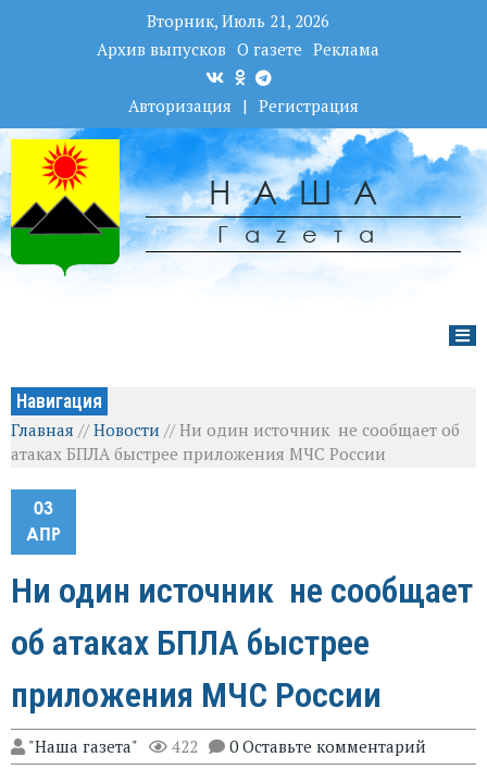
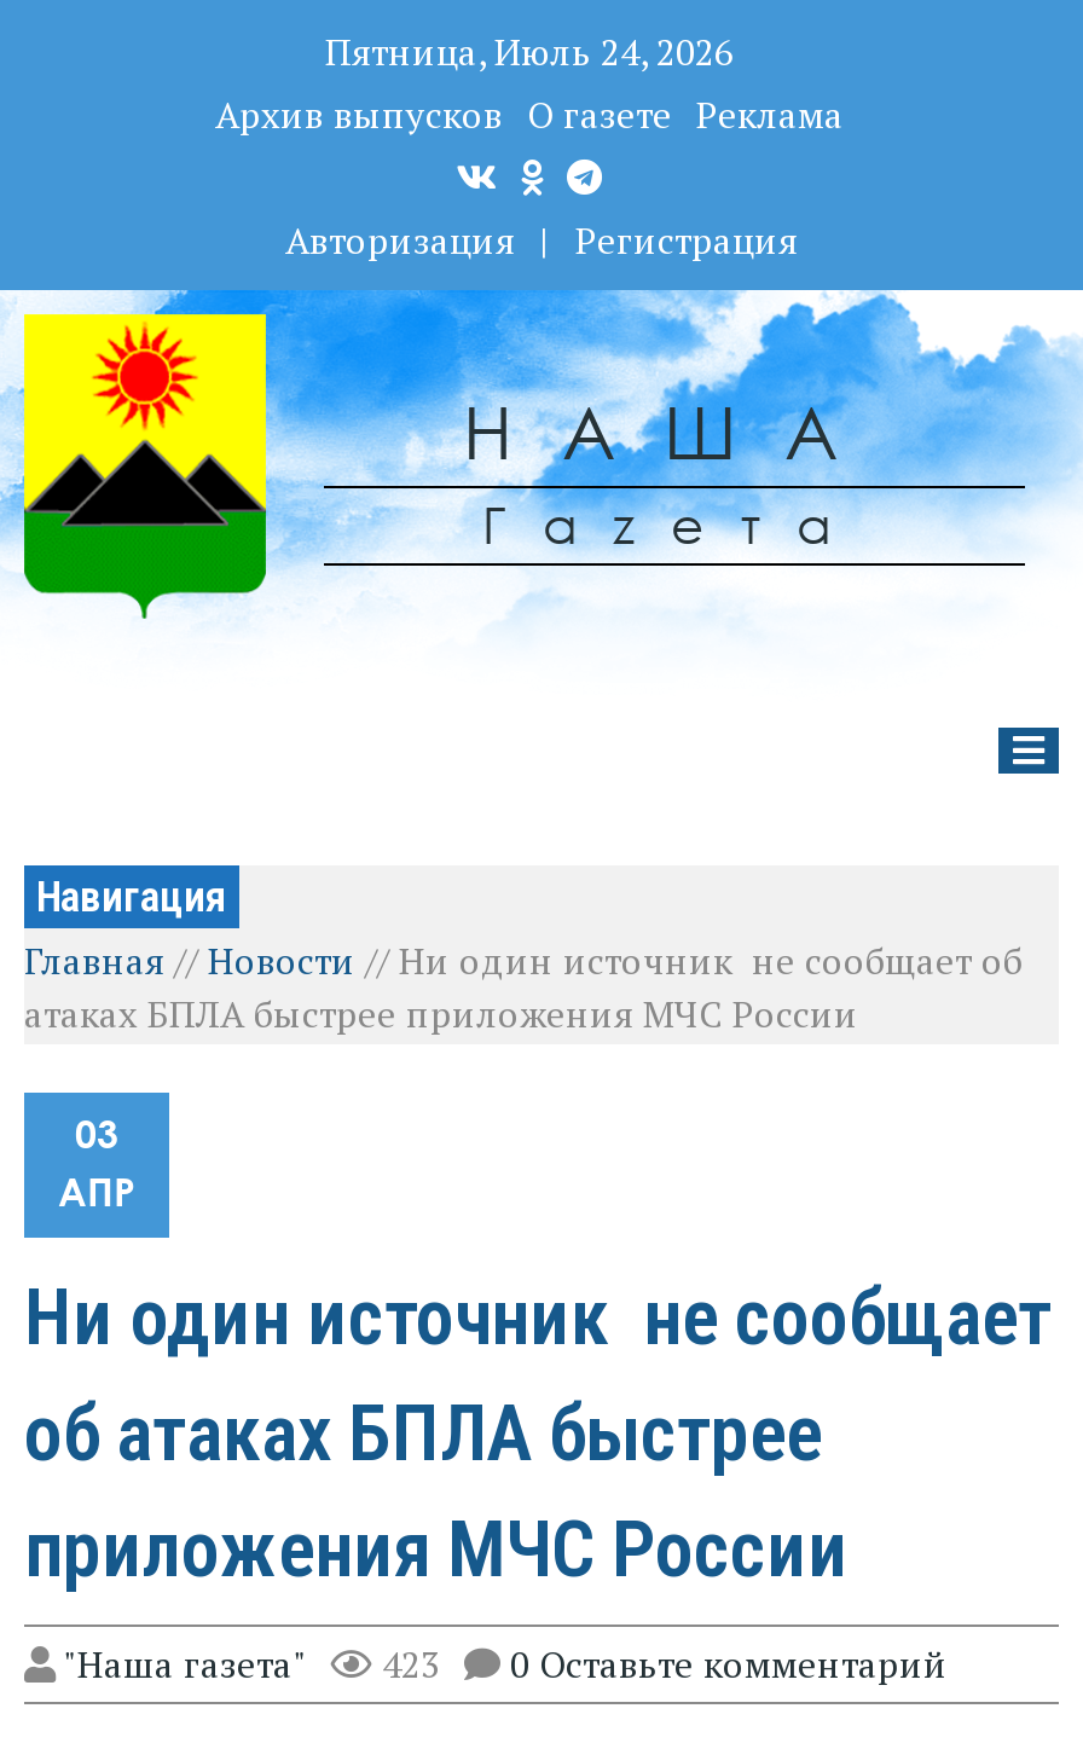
[147,10,329,32] Вторник, Июль 21, 2026 -> [325,27,734,75] Пятница, Июль 24, 2026
[28,735,426,757] "Наша газета" 422 0 Оставьте комментарий -> [63,1639,948,1687] "Наша газета" 423 0 Оставьте комментарий

